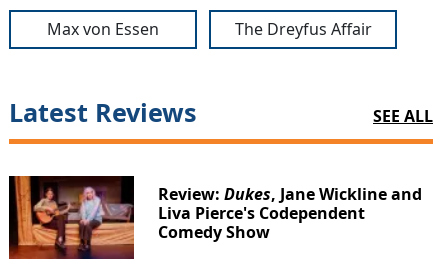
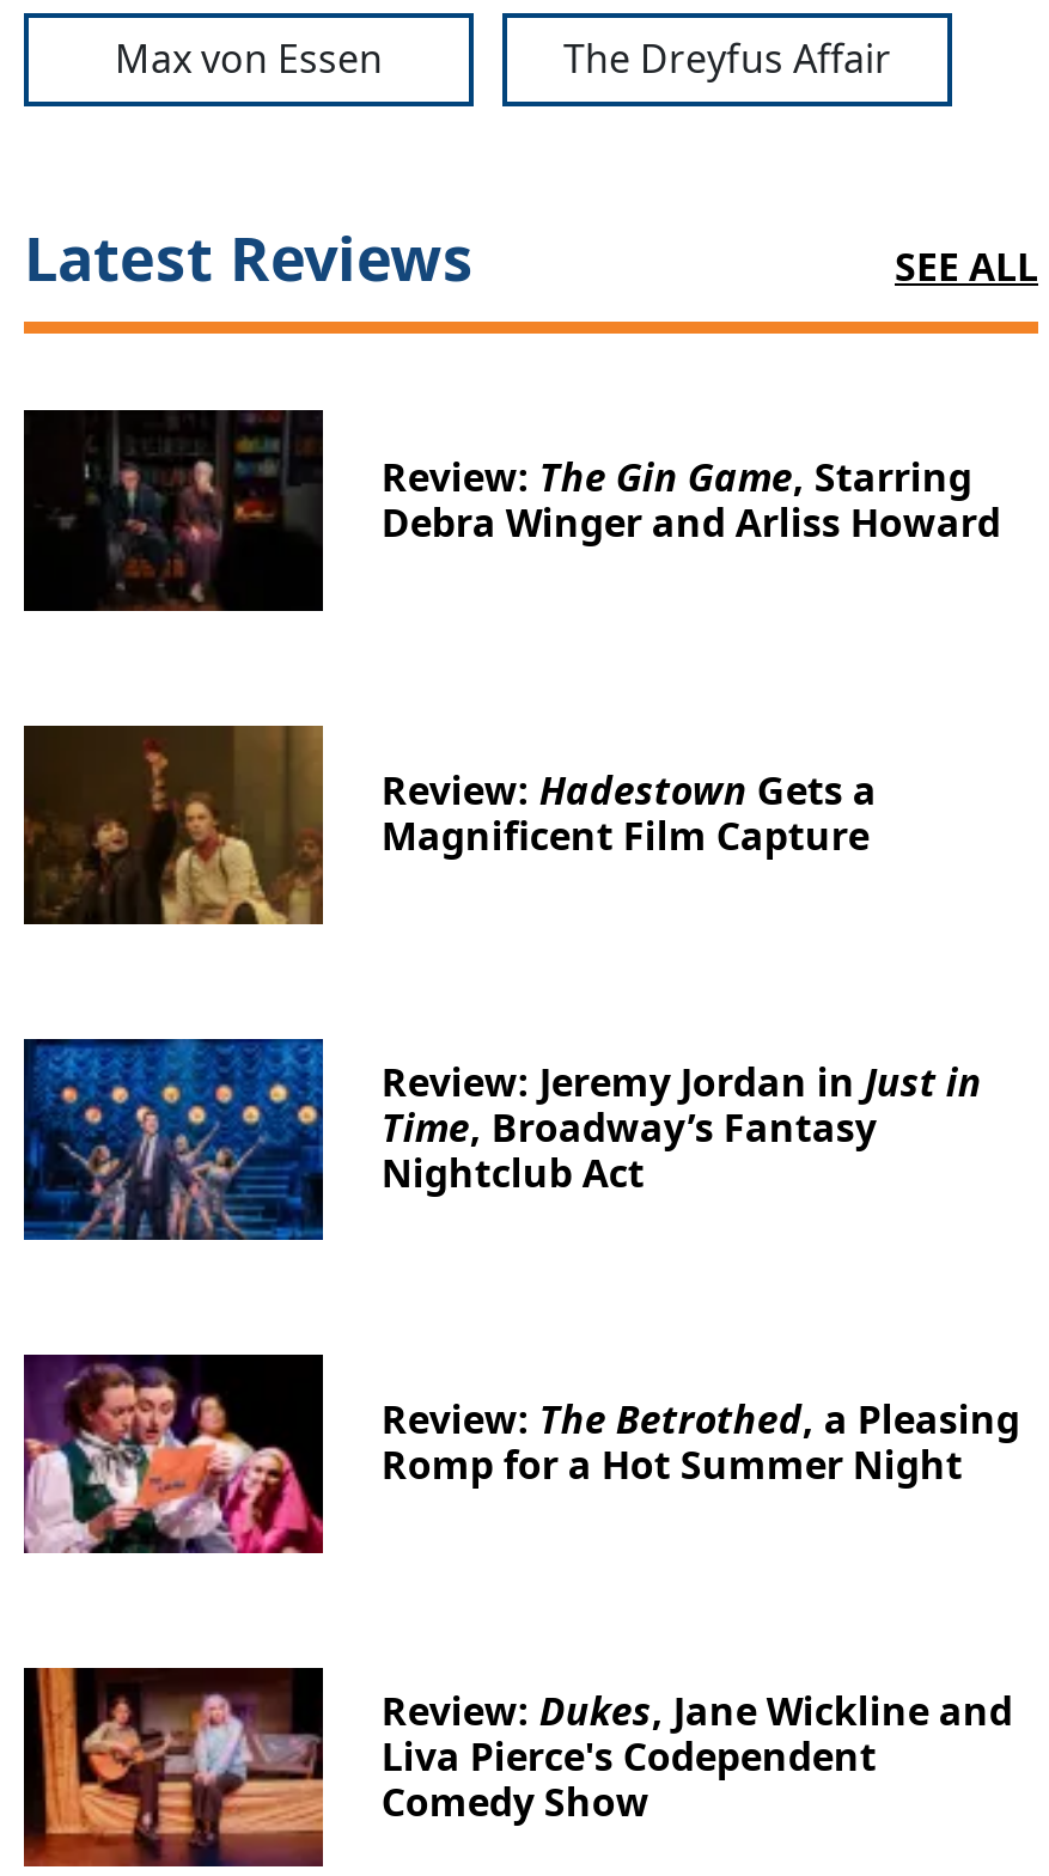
none -> [22,407,1001,612] [image] | Review: The Gin Game, Starring | Debra Winger and Arliss Howard
none -> [22,722,876,928] [image] | Review: Hadestown Gets a | Magnificent Film Capture
none -> [22,1035,982,1243] [image] | Review: Jeremy Jordan in Just in | Time, Broadway’s Fantasy | Nightclub Act
none -> [22,1351,1020,1557] [image] | Review: The Betrothed, a Pleasing | Romp for a Hot Summer Night

